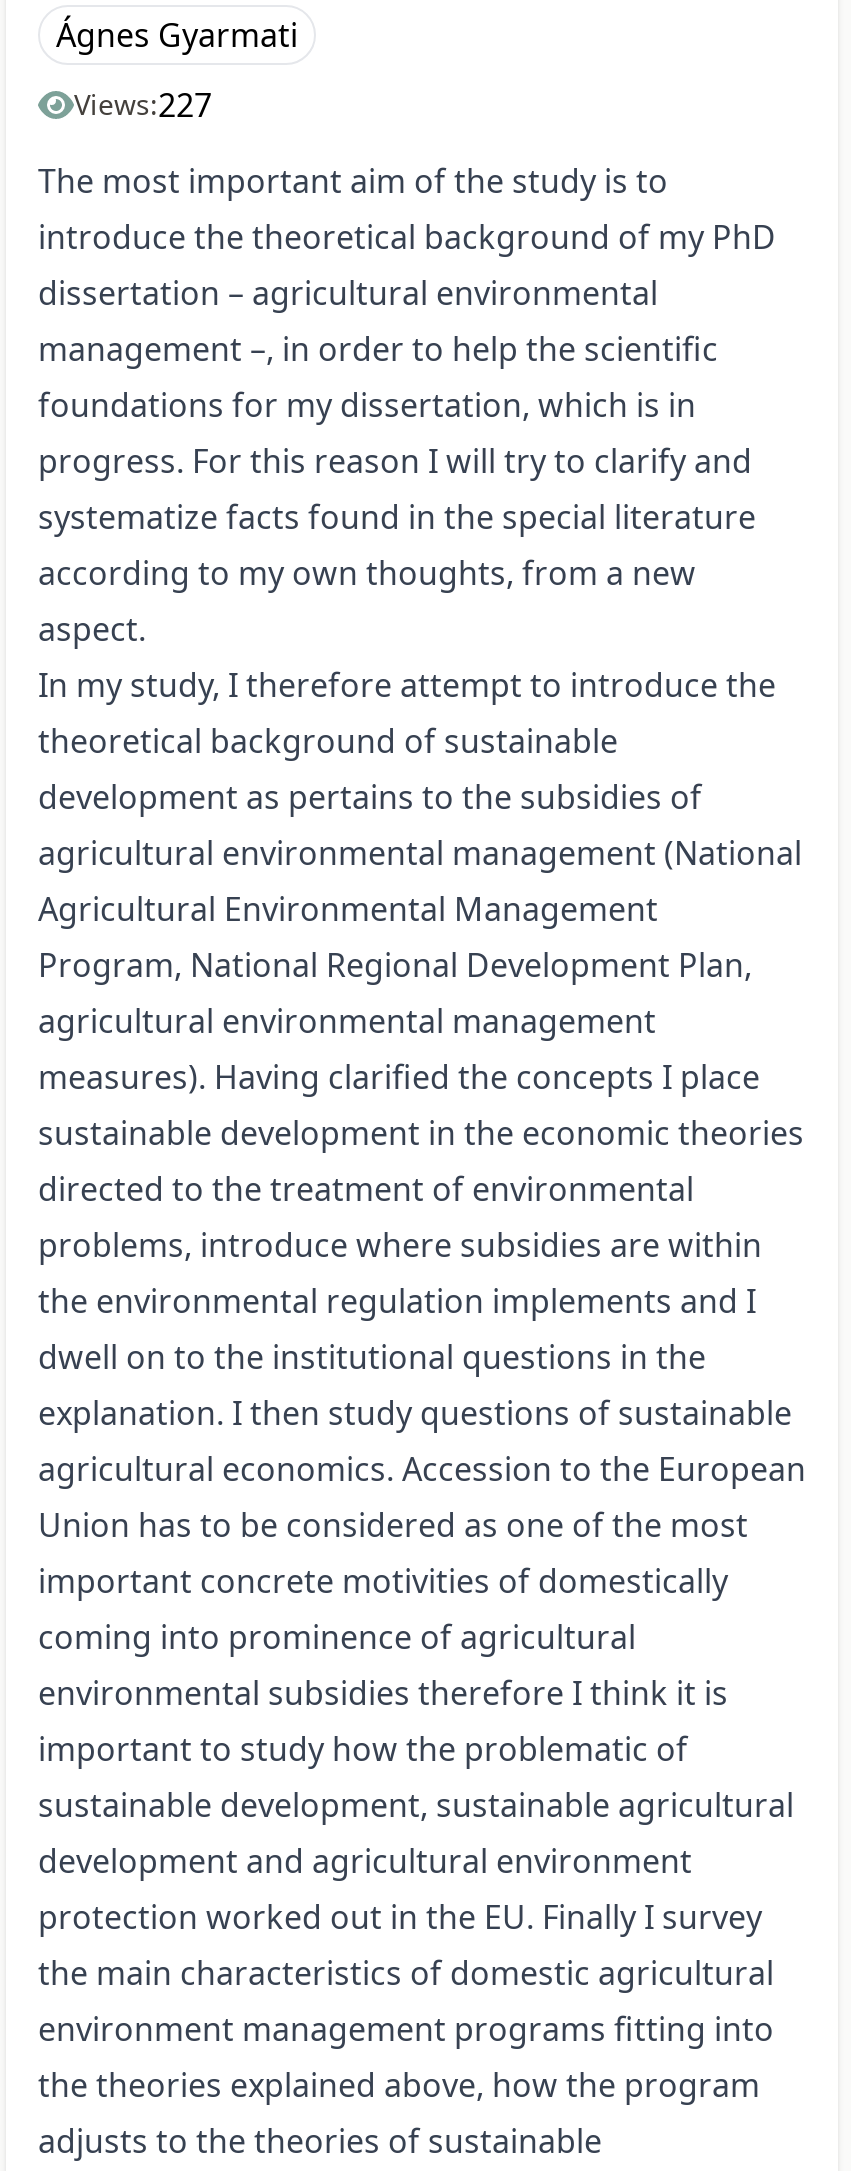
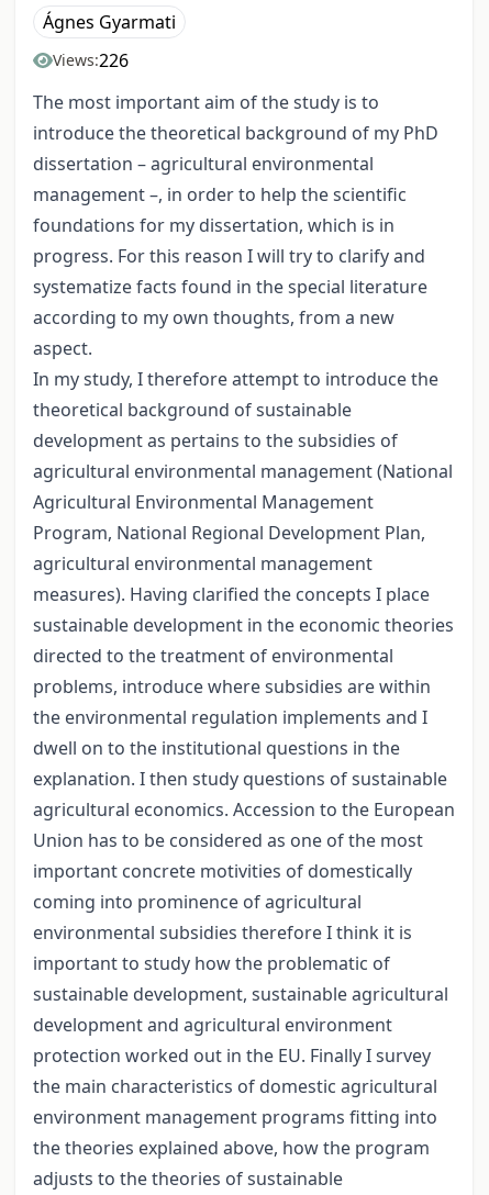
[74,83,212,127] Views:227 -> [53,49,129,73] Views:226

